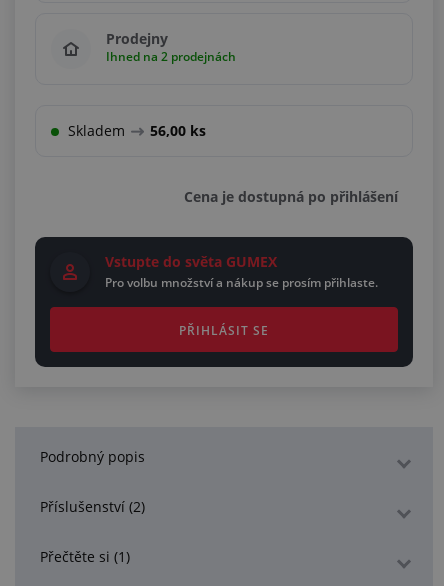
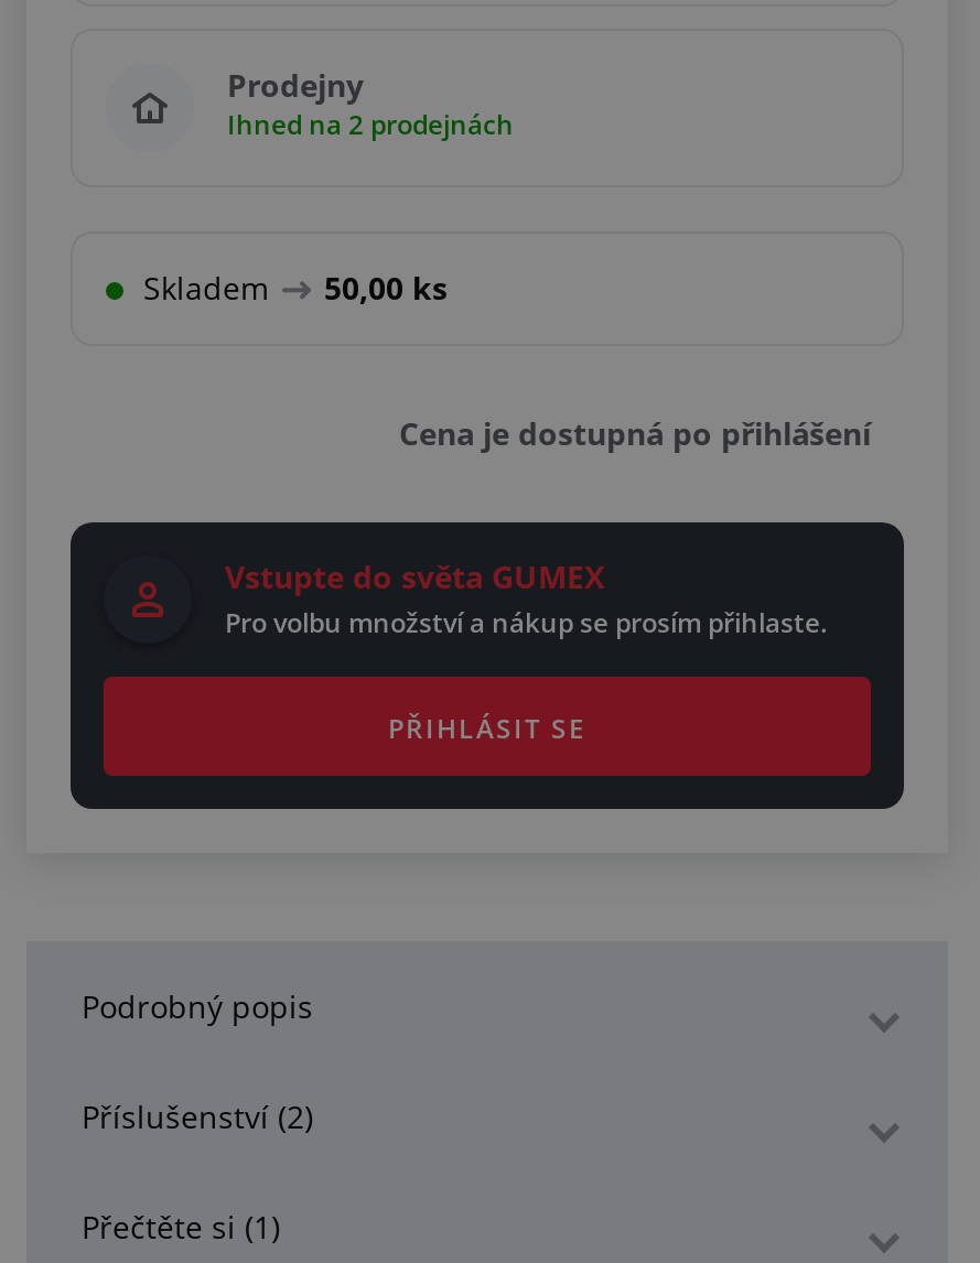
[68,121,206,140] Skladem 56,00 ks -> [143,267,448,309] Skladem 50,00 ks

